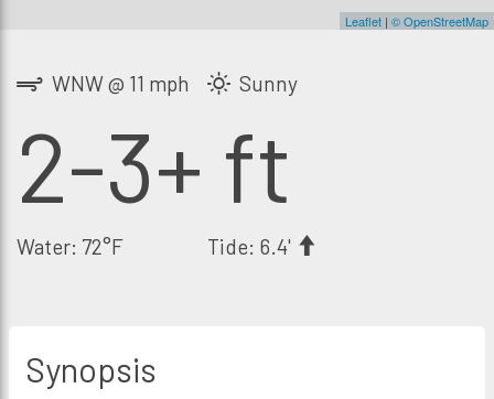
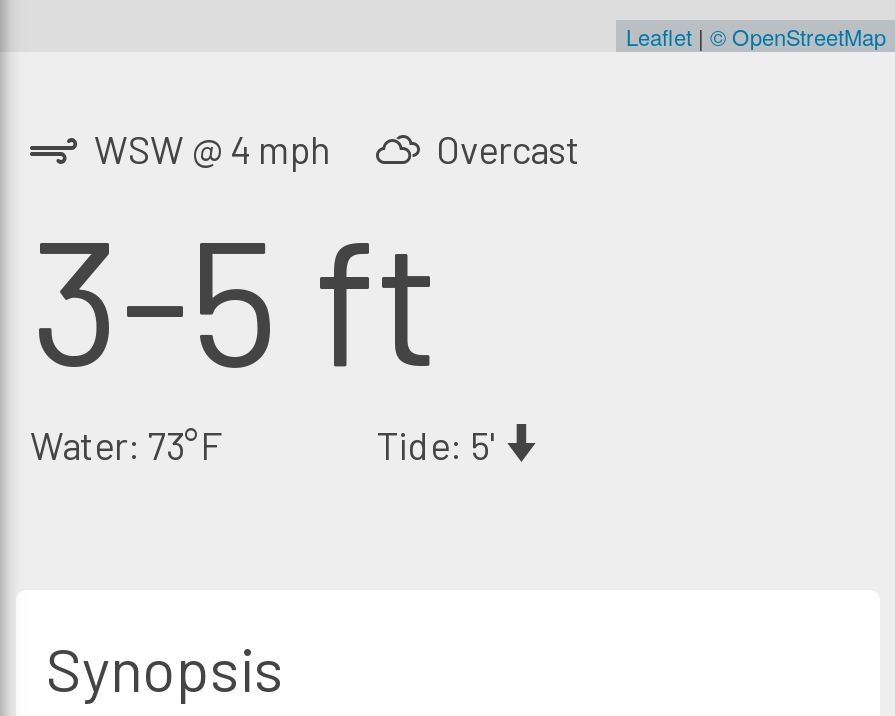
[17,71,298,259] WNW @ 11 mph | Sunny | 2-3+ ft | Water: 72°F | Tide: 6.4' -> [30,126,580,468] WSW @ 4 mph | Overcast | 3-5 ft | Water: 73°F | Tide: 5'

